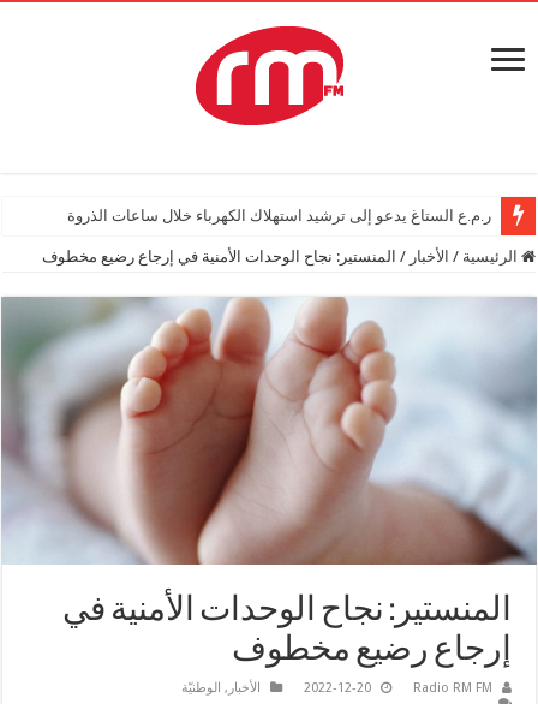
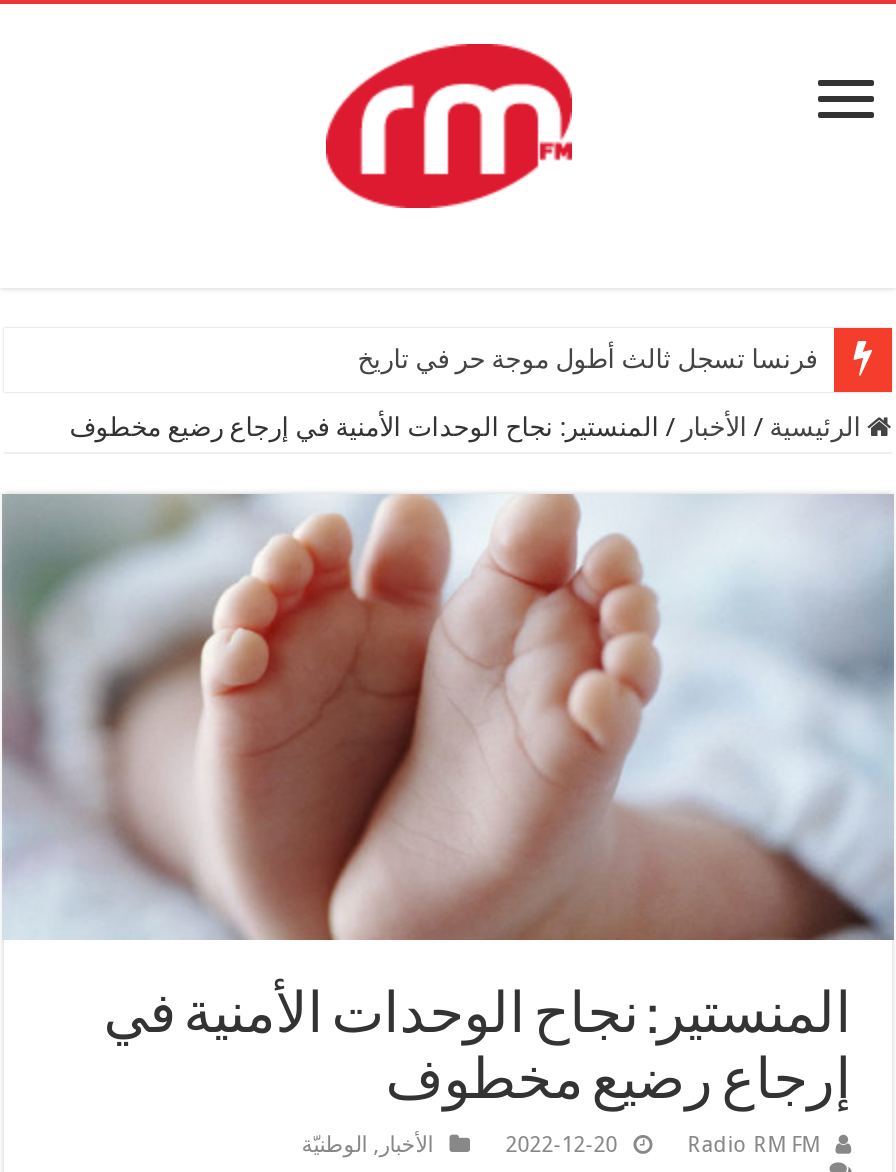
[67,207,491,225] ر.م.ع الستاغ يدعو إلى ترشيد استهلاك الكهرباء خلال ساعات الذروة -> [358,344,818,374] فرنسا تسجل ثالث أطول موجة حر في تاريخ

